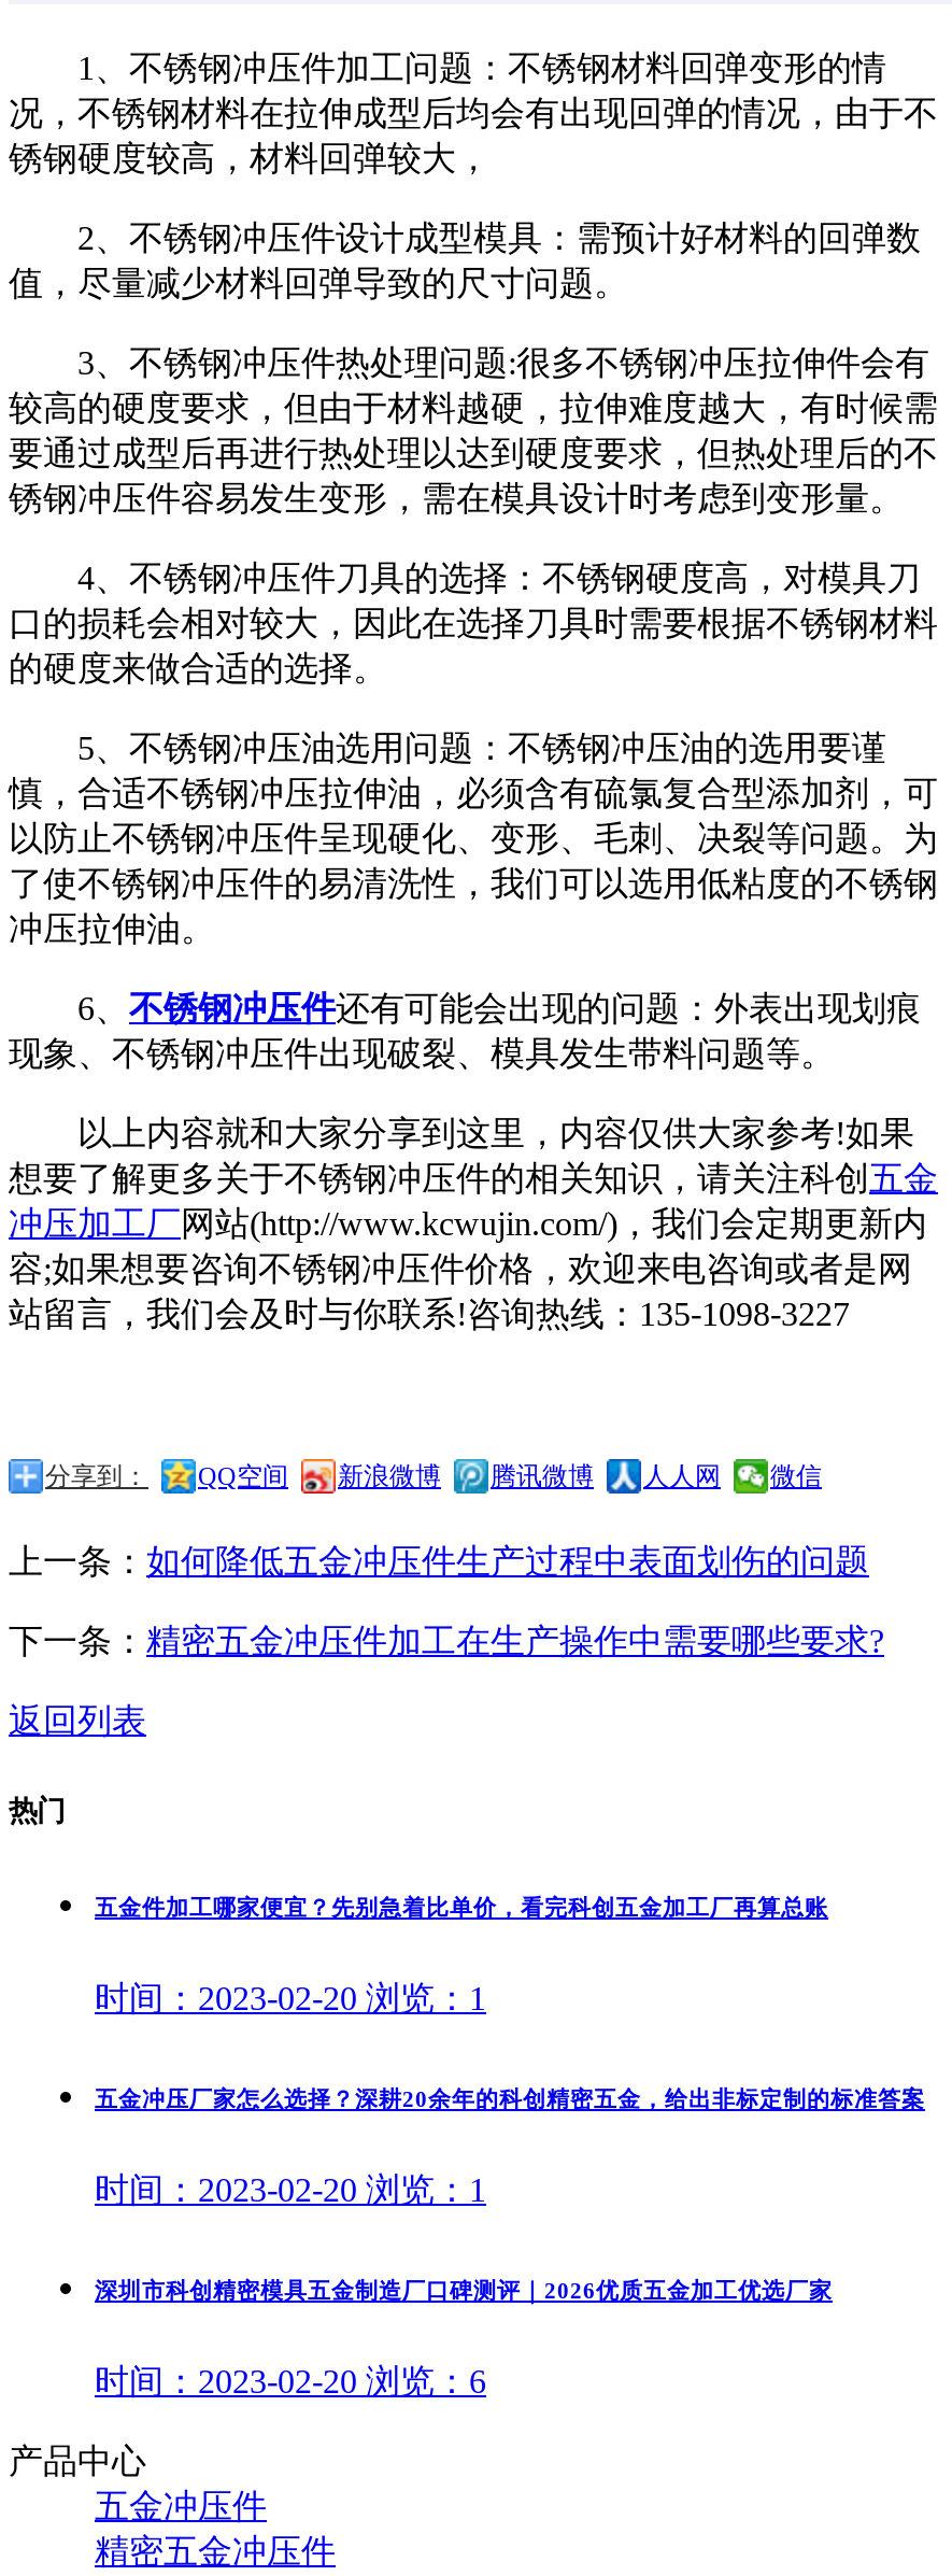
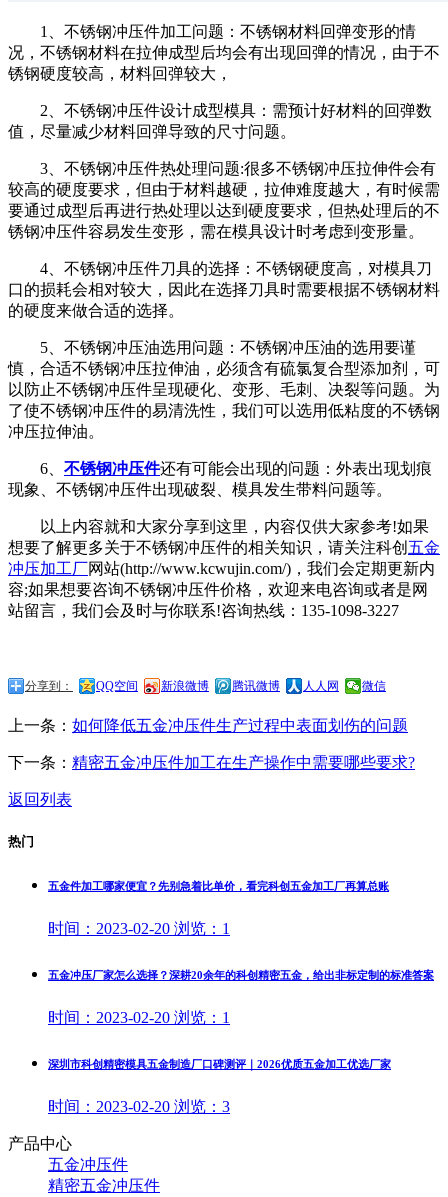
[95,2363,486,2400] 时间：2023-02-20浏览：6 -> [48,1098,230,1115] 时间：2023-02-20浏览：3

